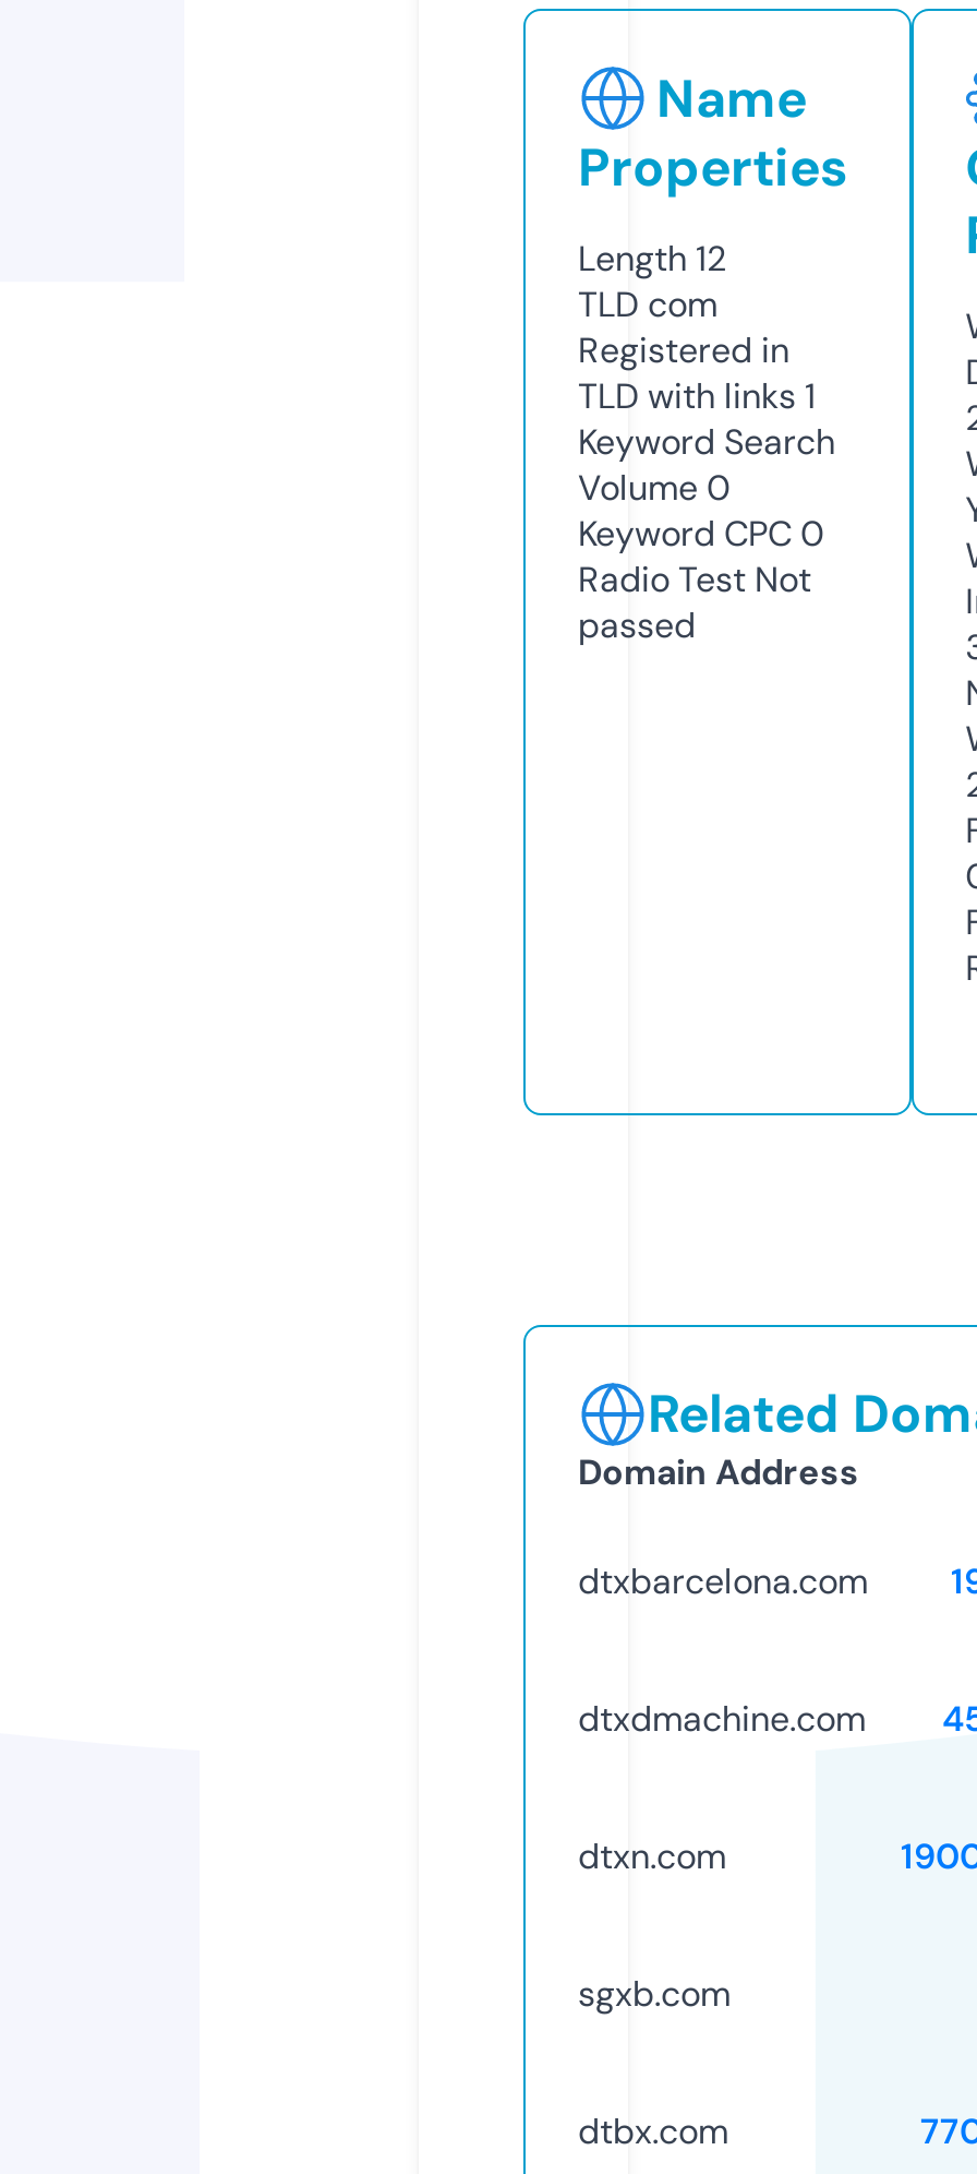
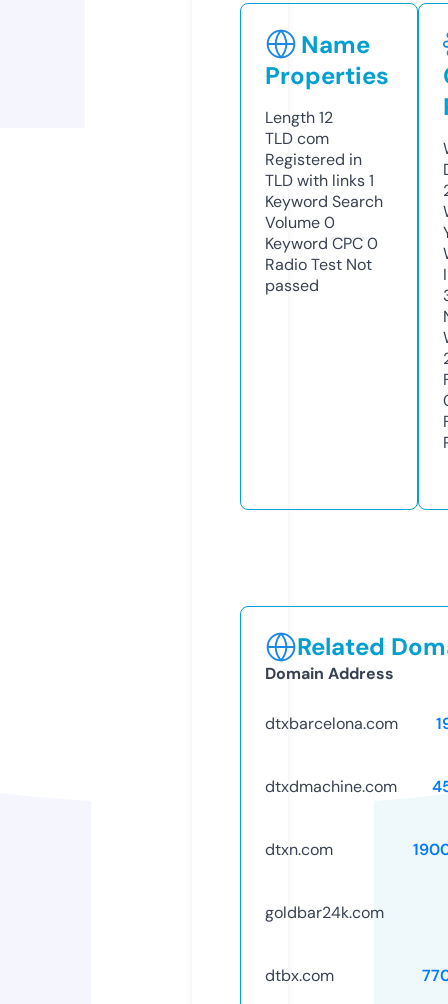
[578,1971,731,2016] sgxb.com -> [265,902,384,923] goldbar24k.com

